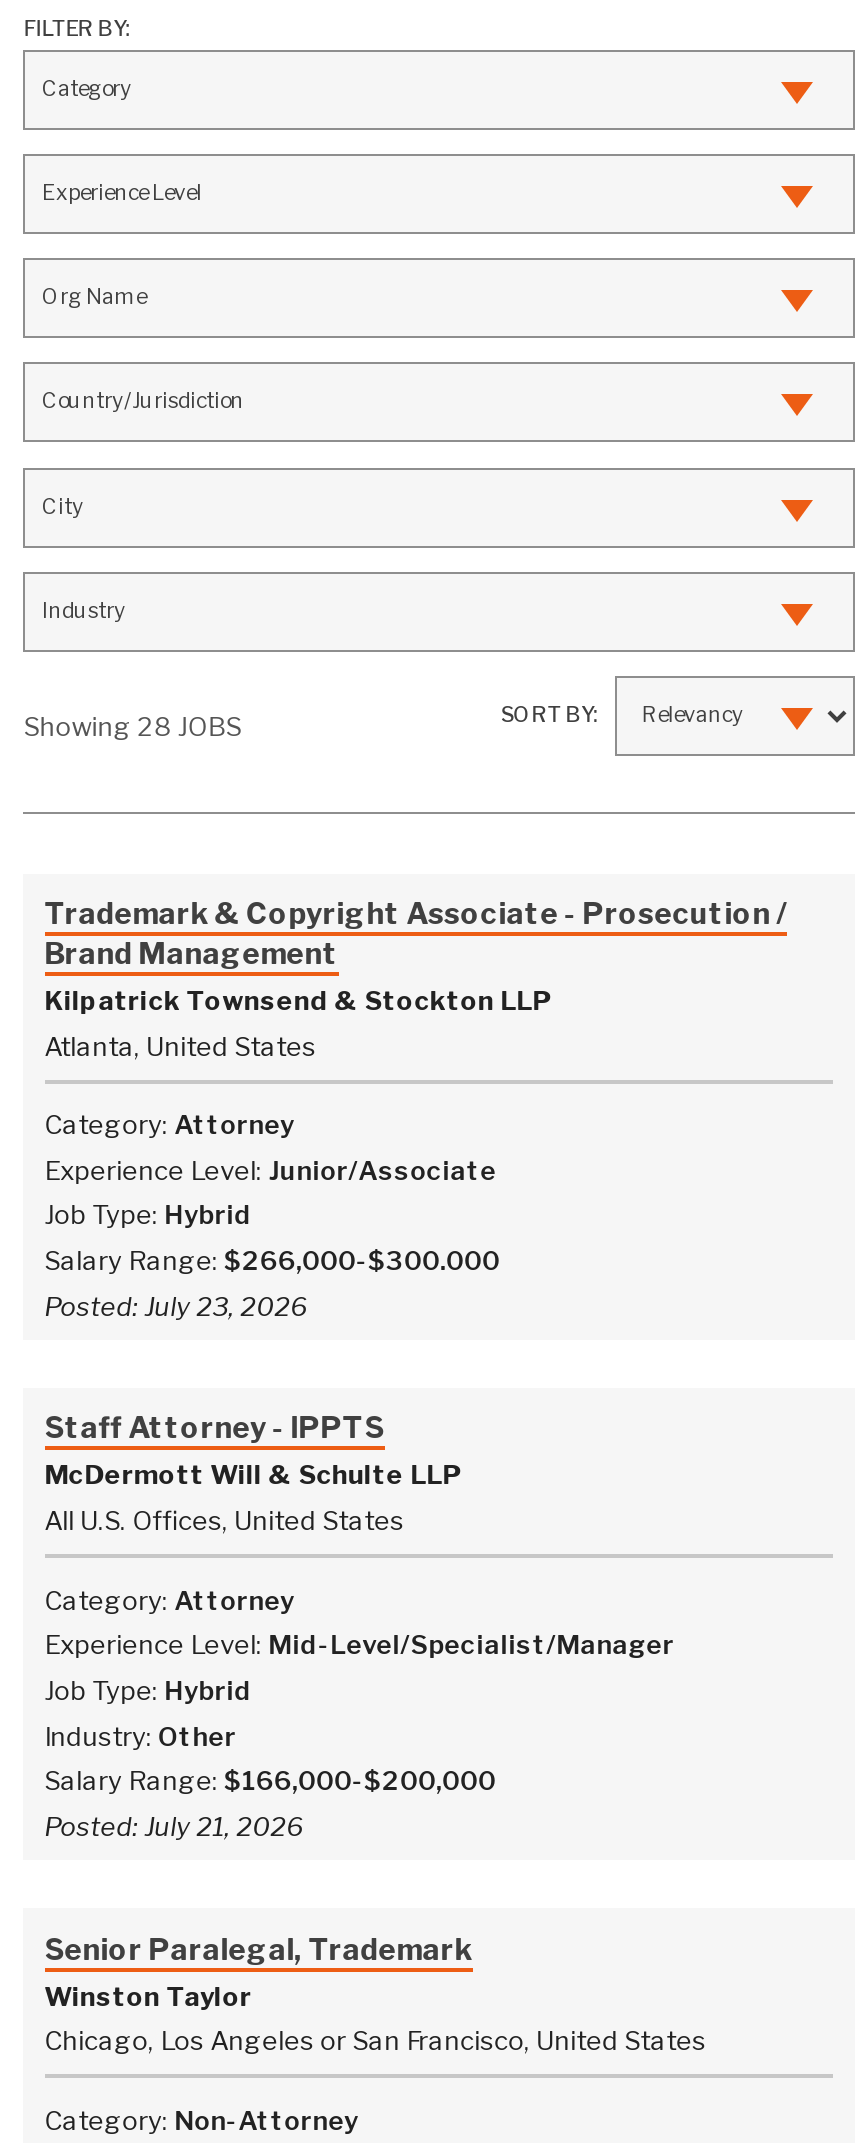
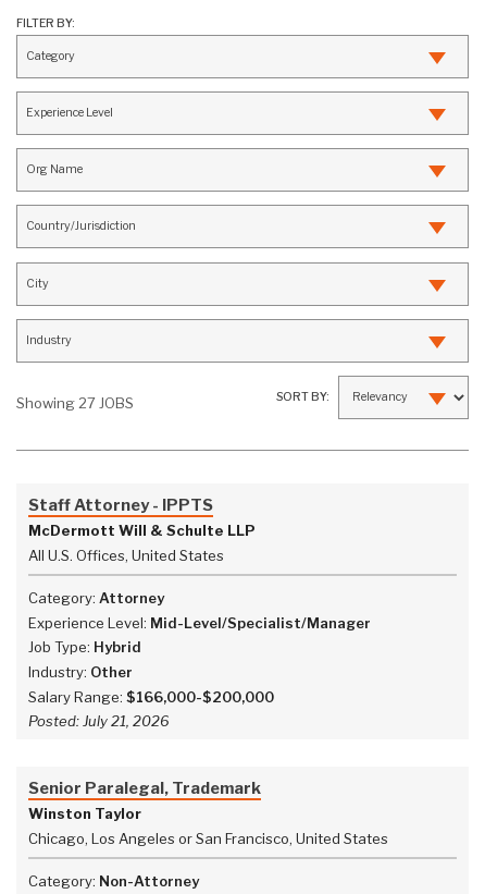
[23,710,241,742] Showing 28 JOBS -> [17,394,134,412] Showing 27 JOBS
[44,896,786,1321] Trademark & Copyright Associate - Prosecution / | Brand Management | Kilpatrick Townsend & Stockton LLP | Atlanta, United States | Category: Attorney | Experience Level: Junior/Associate | Job Type: Hybrid | Salary Range: $266,000-$300.000 | Posted: July 23, 2026 -> none

